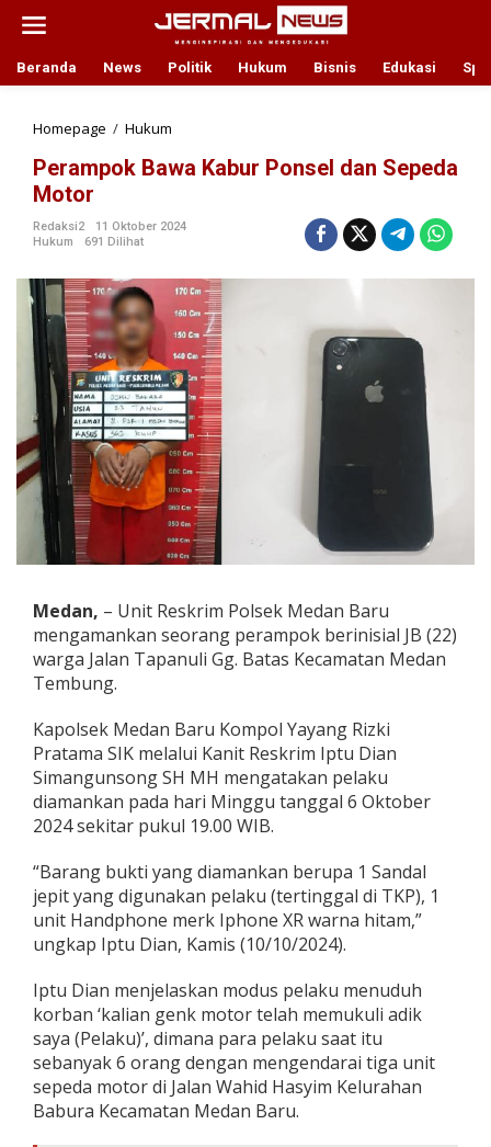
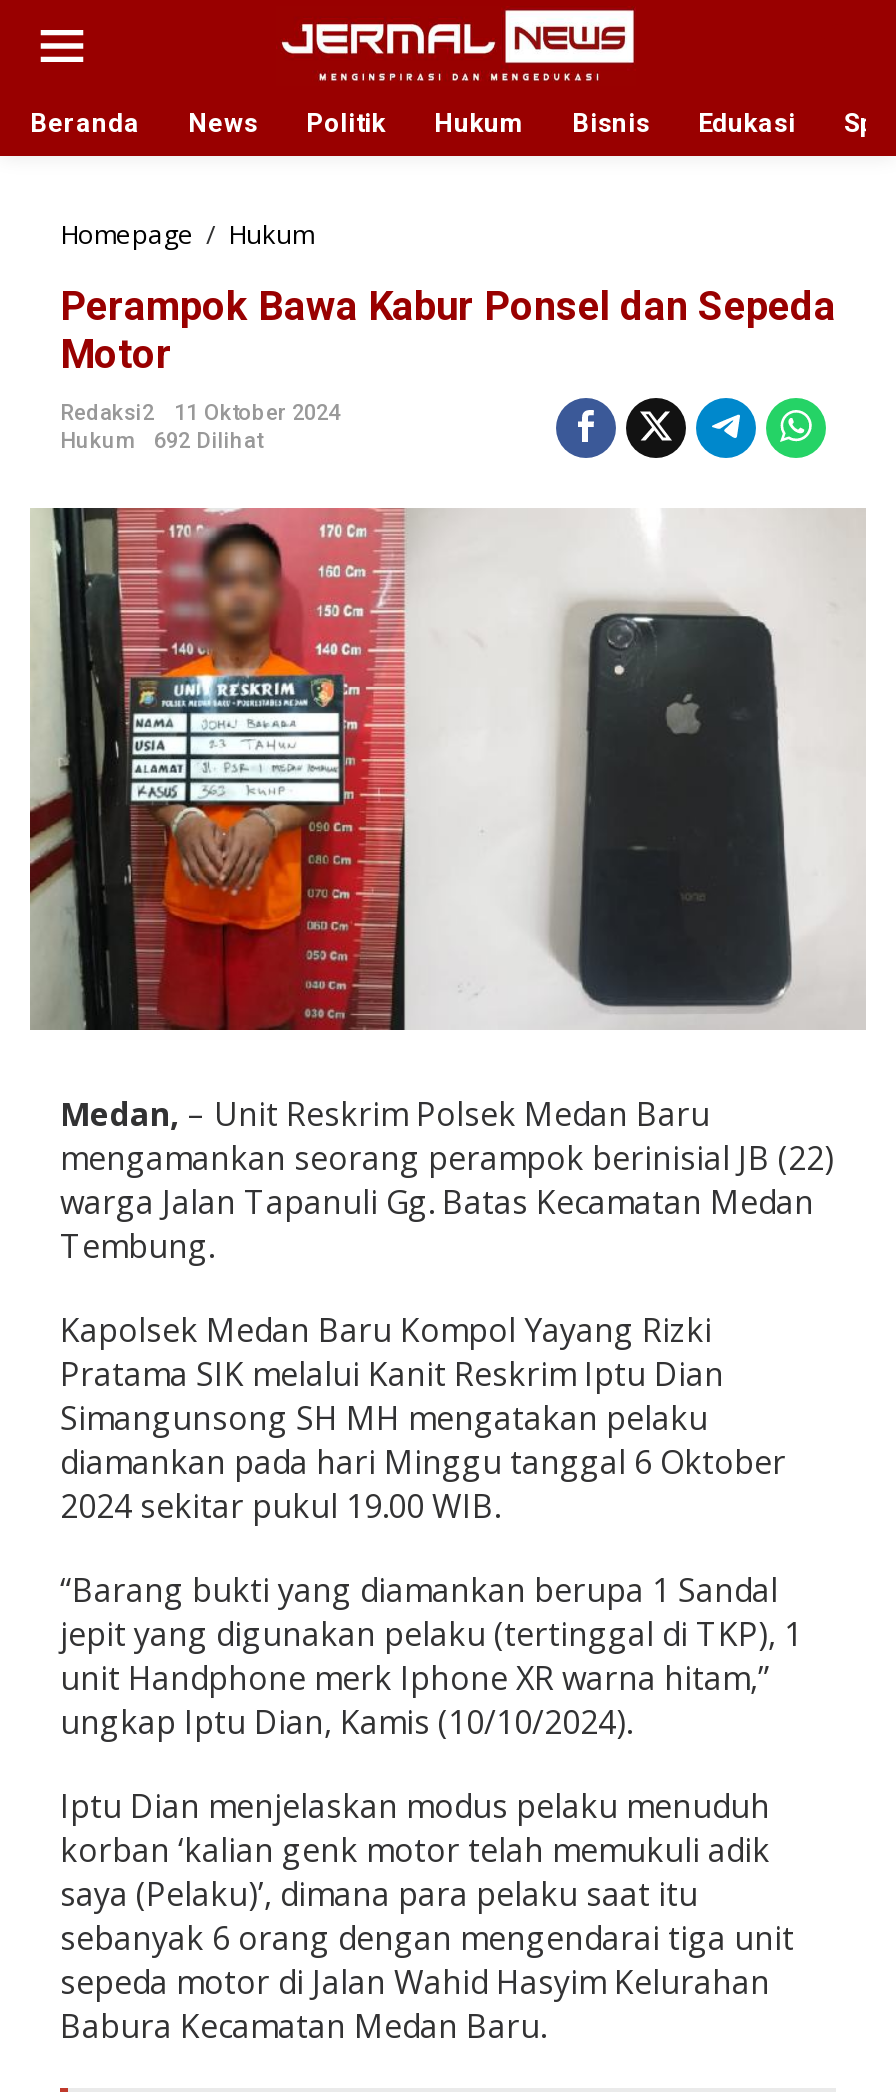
[84,235,144,249] 691 Dilihat -> [154,428,262,454] 692 Dilihat

